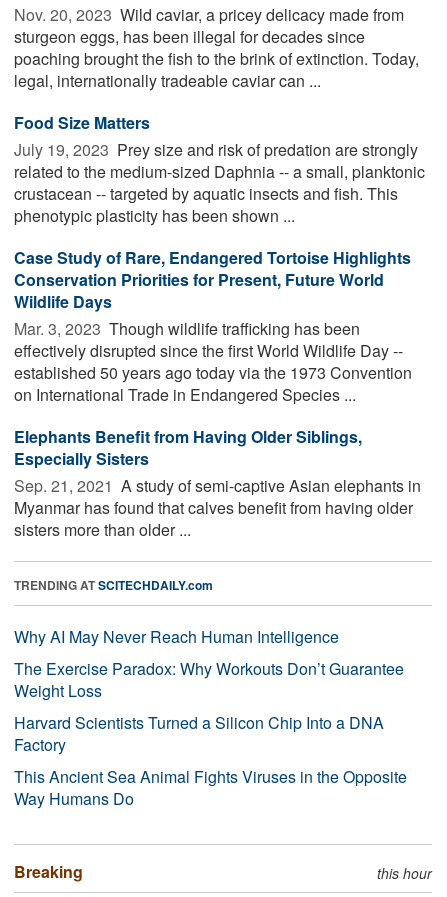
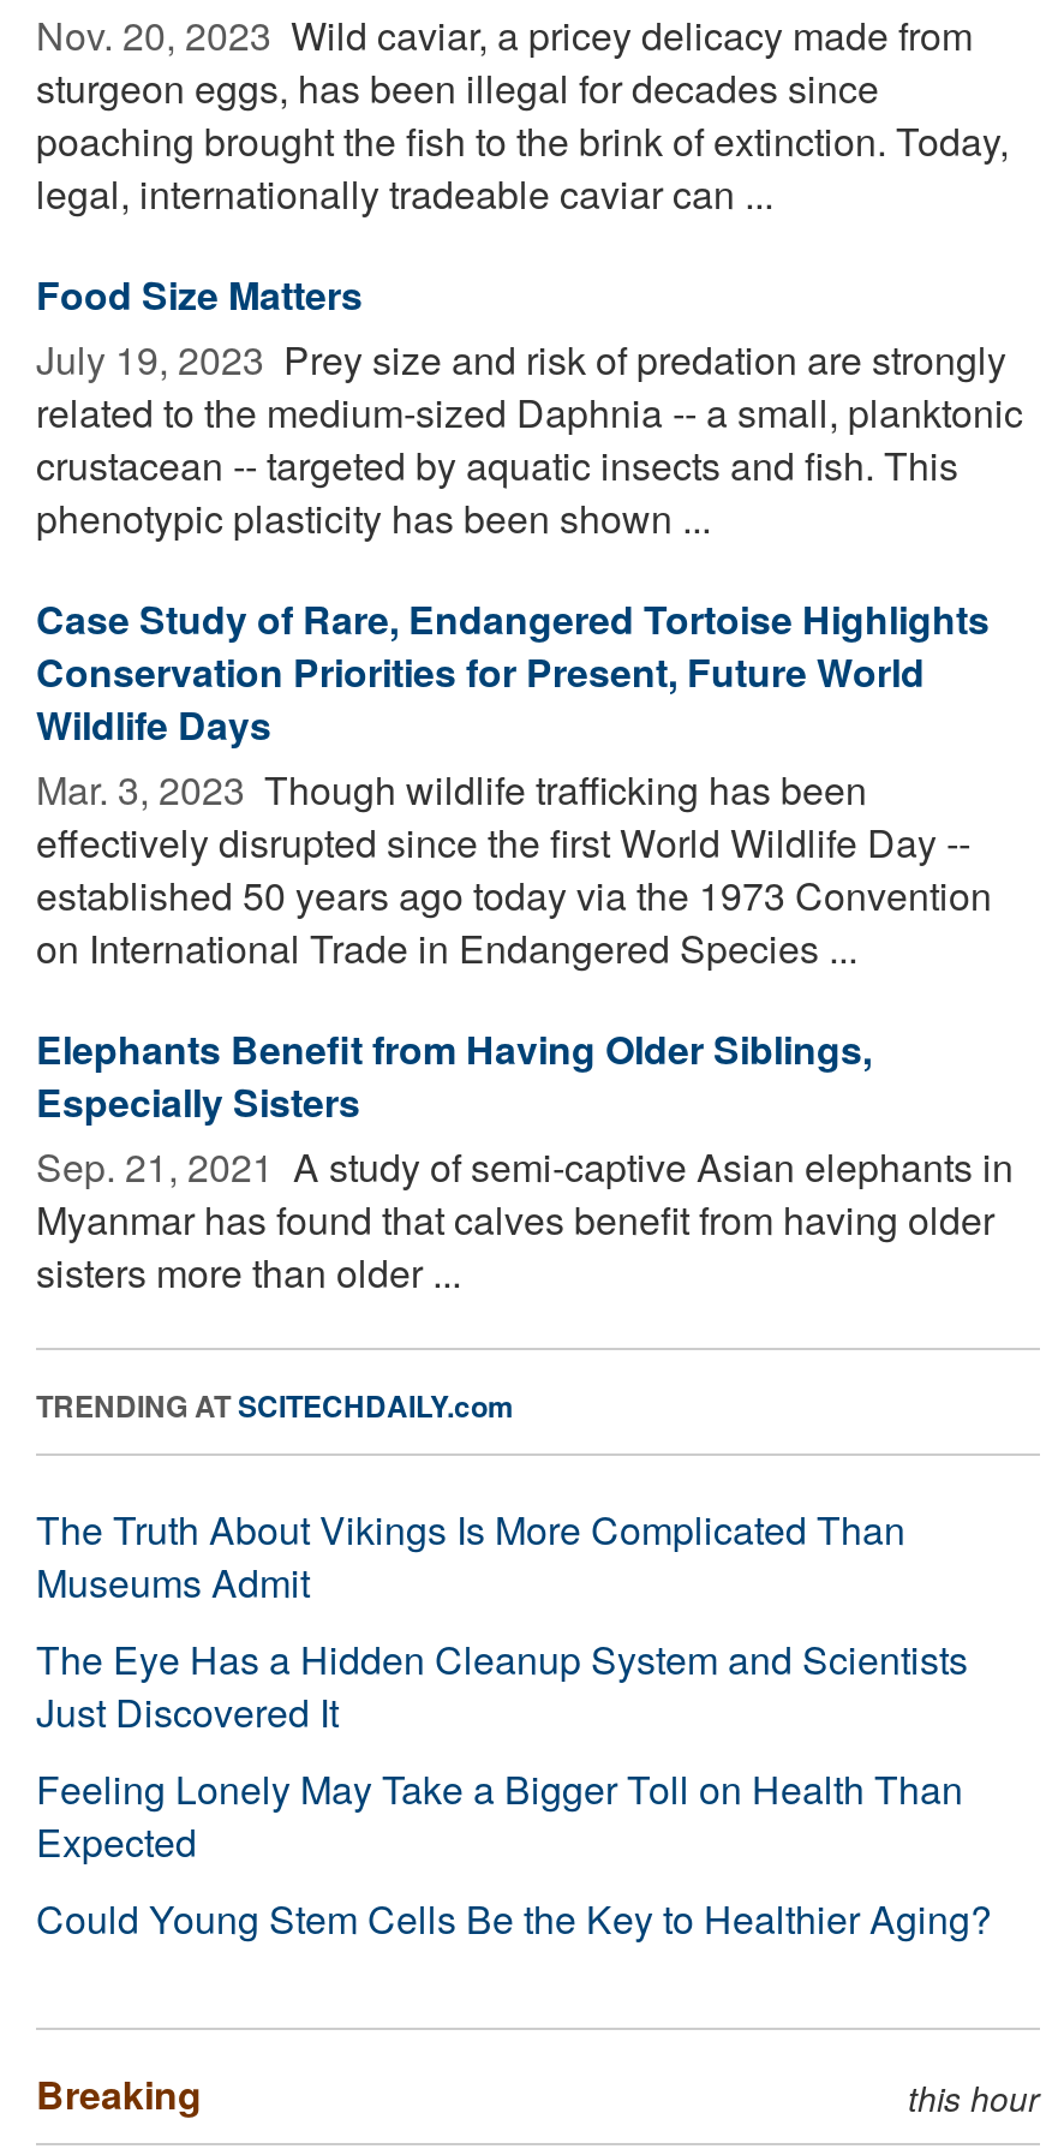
[14,625,407,810] Why AI May Never Reach Human Intelligence | The Exercise Paradox: Why Workouts Don’t Guarantee | Weight Loss | Harvard Scientists Turned a Silicon Chip Into a DNA | Factory | This Ancient Sea Animal Fights Viruses in the Opposite | Way Humans Do -> [36,1501,992,1946] The Truth About Vikings Is More Complicated Than | Museums Admit | The Eye Has a Hidden Cleanup System and Scientists | Just Discovered It | Feeling Lonely May Take a Bigger Toll on Health Than | Expected | Could Young Stem Cells Be the Key to Healthier Aging?

